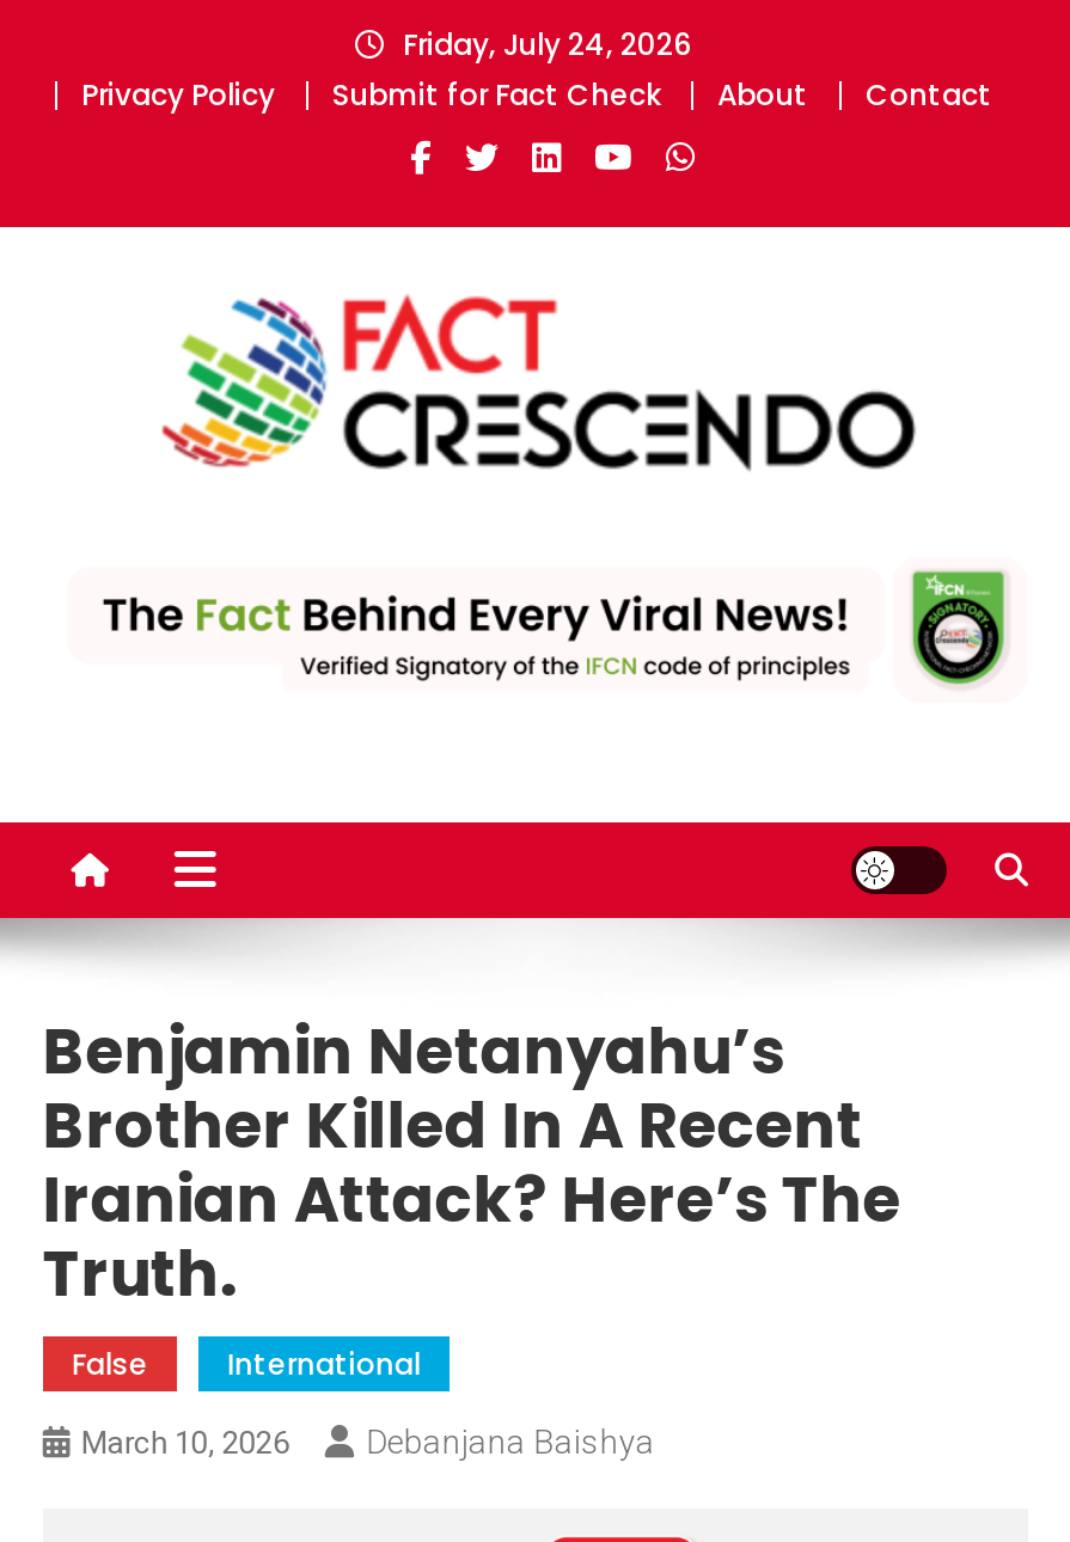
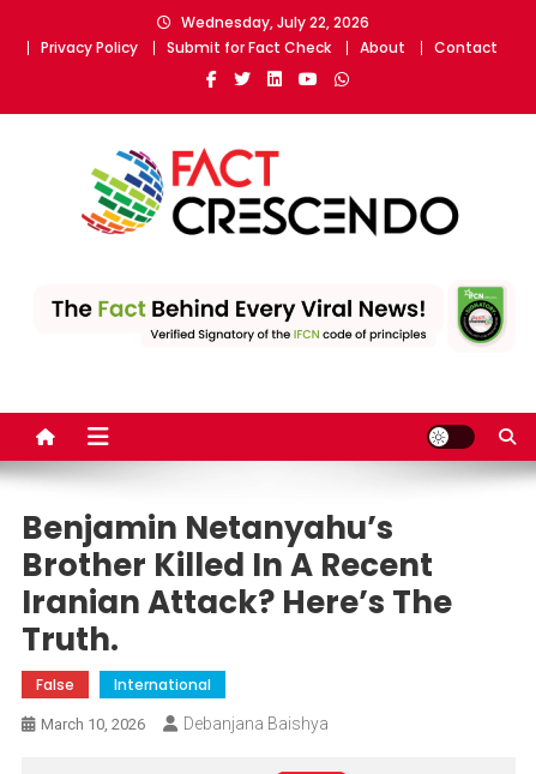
[403,24,692,65] Friday, July 24, 2026 -> [180,12,369,32] Wednesday, July 22, 2026

